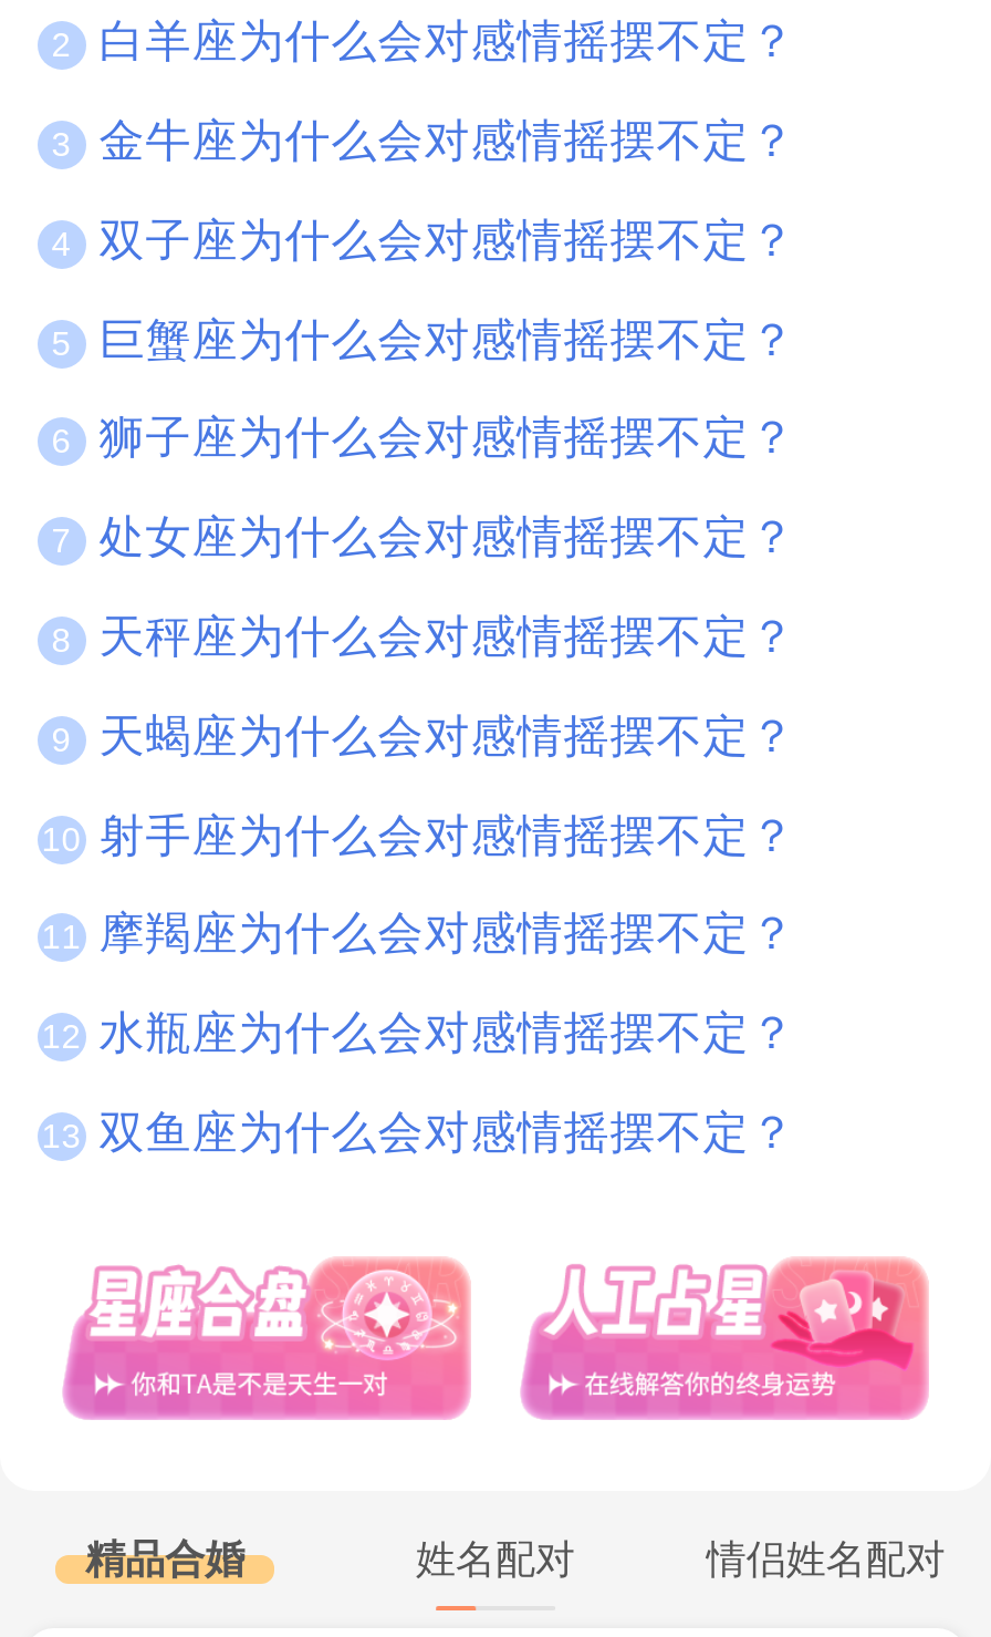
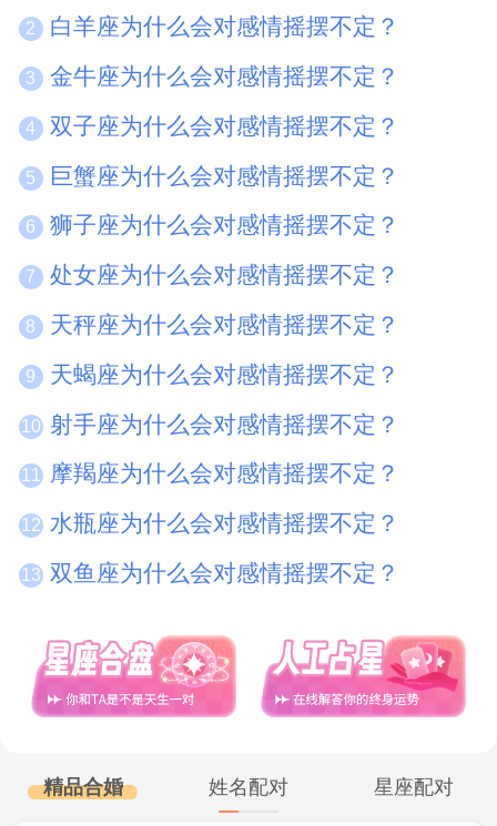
[706,1536,945,1581] 情侣姓名配对 -> [374,776,454,798] 星座配对

